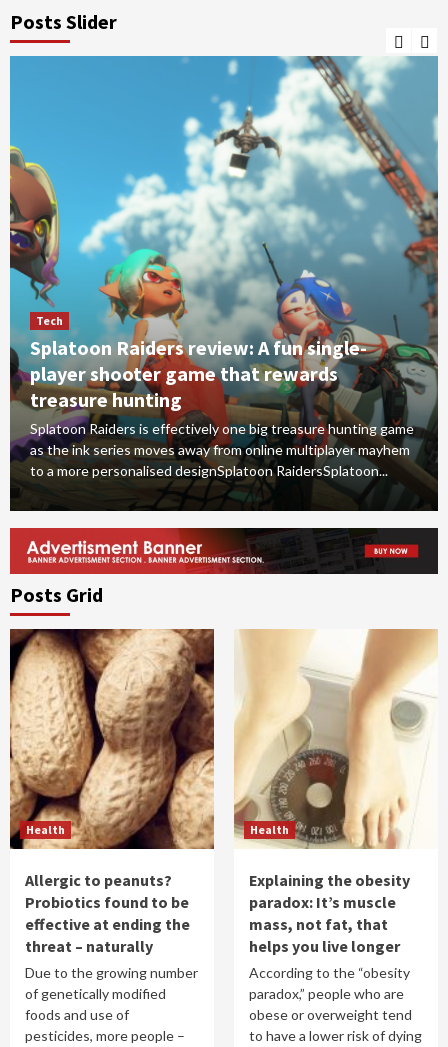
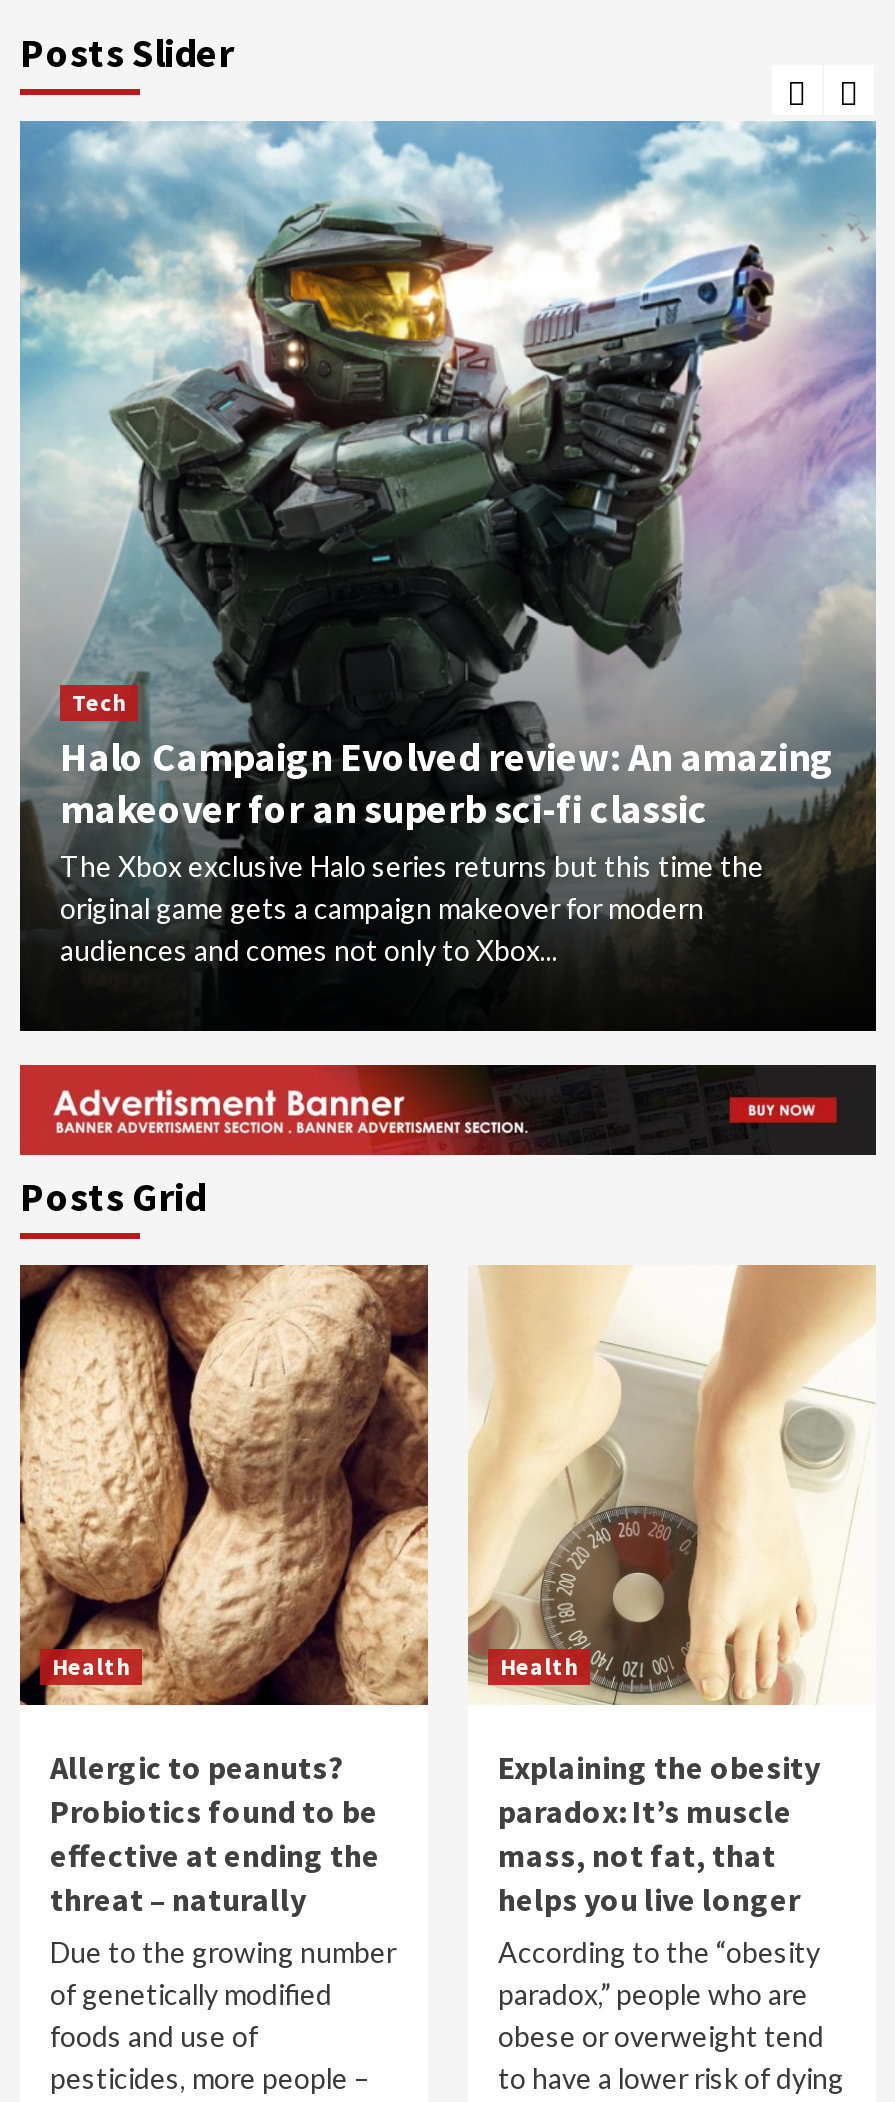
[9,55,438,479] [image] | Splatoon Raiders review: A fun single- | player shooter game that rewards | treasure hunting | Splatoon Raiders is effectively one big treasure hunting game | as the ink series moves away from online multiplayer mayhem | to a more personalised designSplatoon RaidersSplatoon... -> [18,120,876,966] [image] | Halo Campaign Evolved review: An amazing | makeover for an superb sci-fi classic | The Xbox exclusive Halo series returns but this time the | original game gets a campaign makeover for modern | audiences and comes not only to Xbox...
moved [36,313,63,328] -> [72,686,126,716]: Tech

